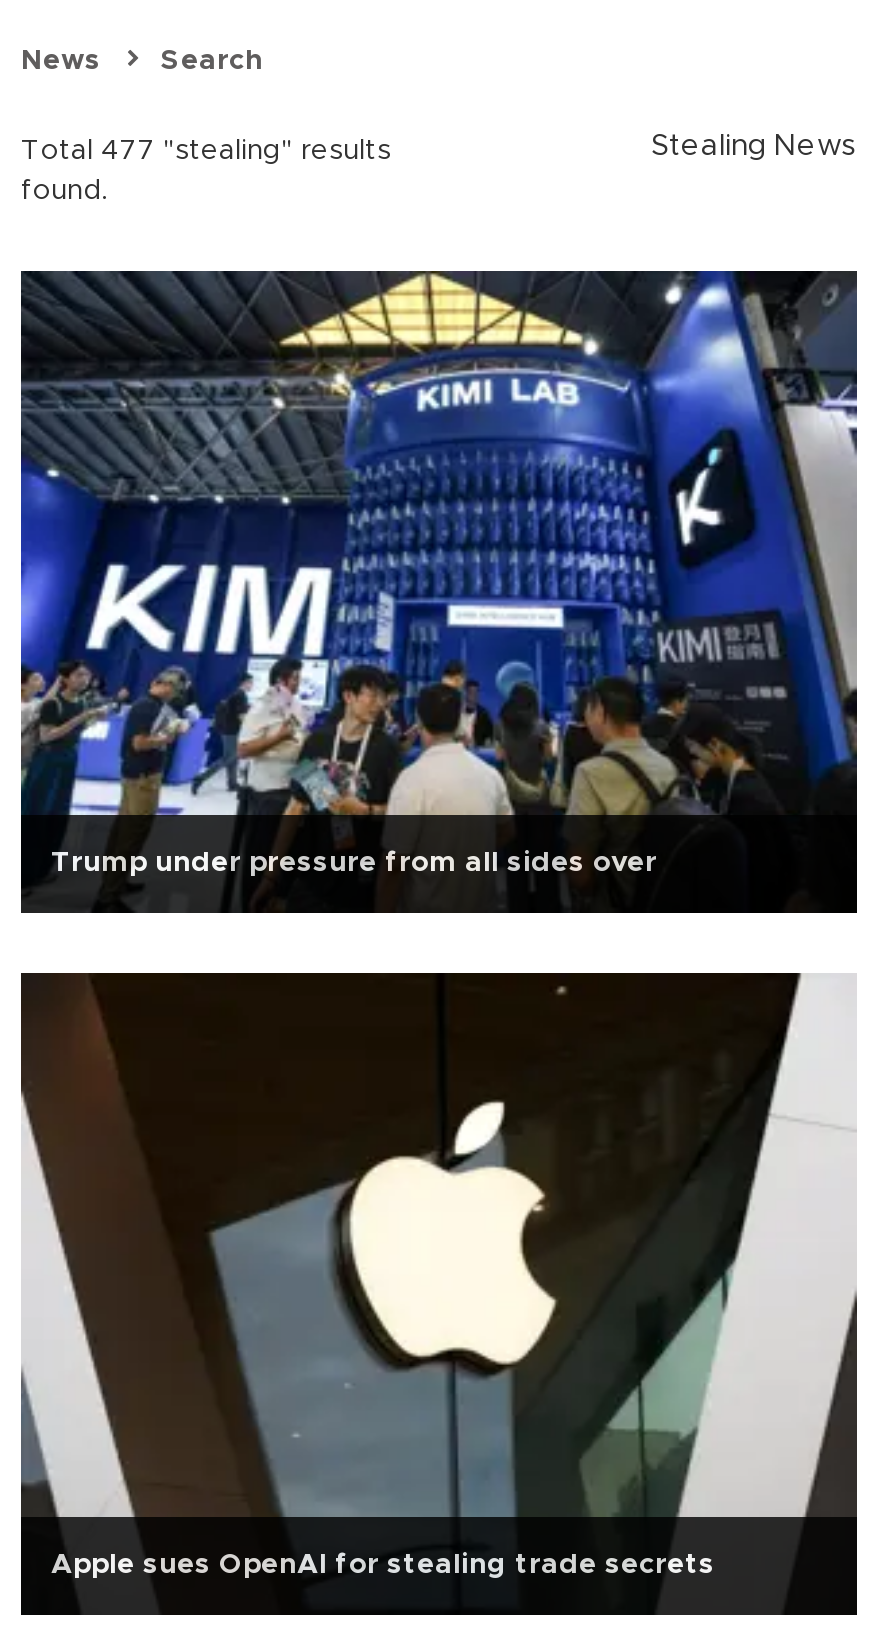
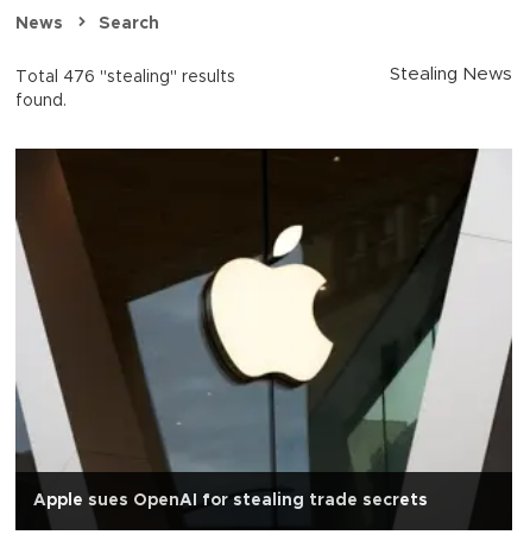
[21,138,391,166] Total 477 "stealing" results -> [15,69,235,86] Total 476 "stealing" results
[19,269,859,911] [image] | Trump under pressure from all sides over -> none

